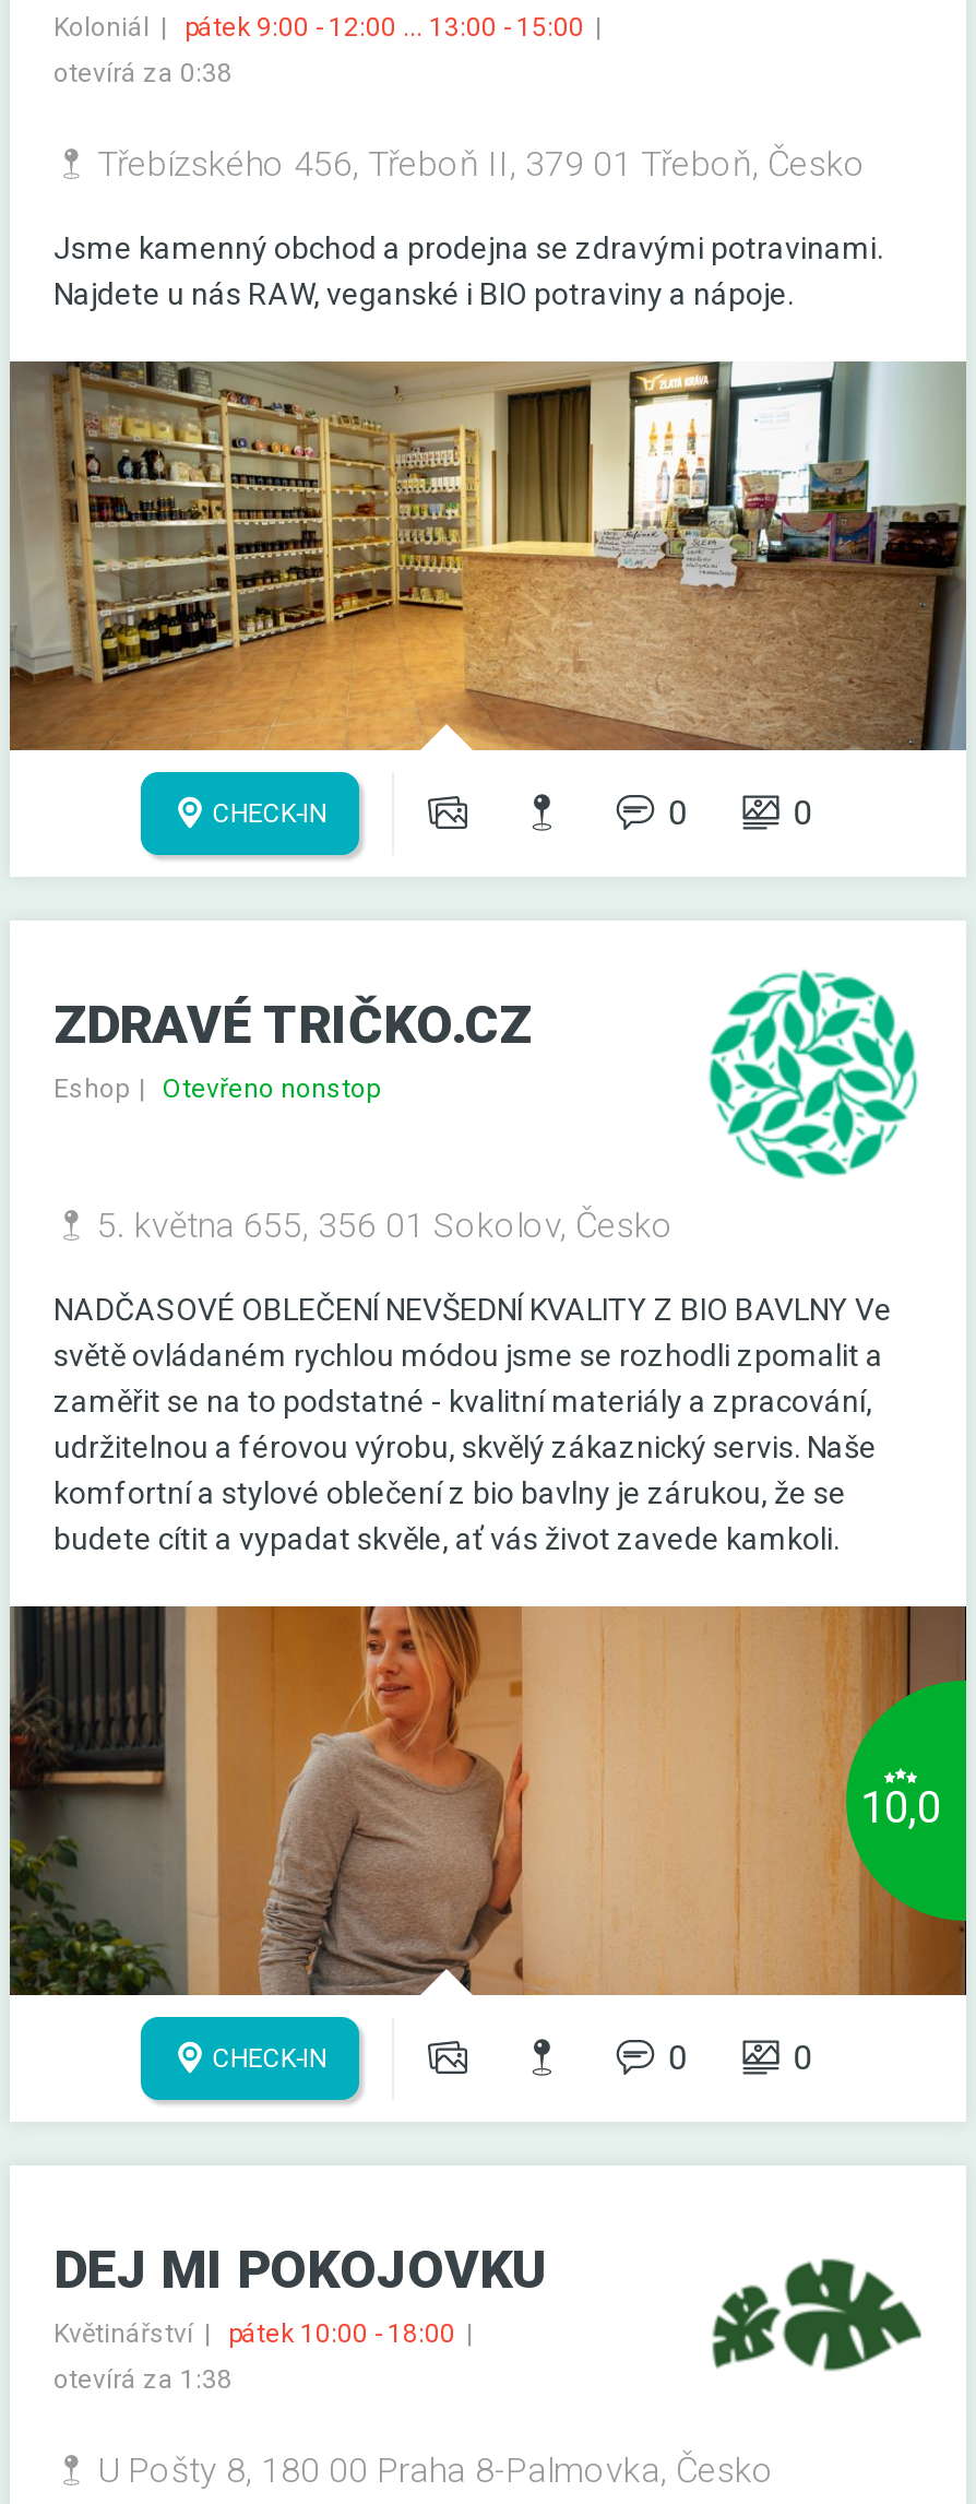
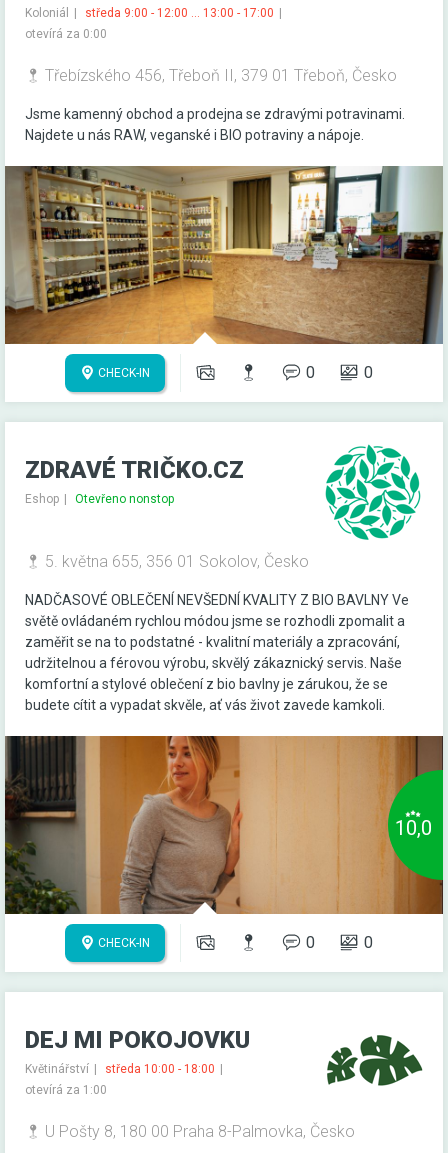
[53,12,584,42] Koloniál pátek 9:00 - 12:00 ... 13:00 - 15:00 -> [25,6,274,20] Koloniál středa 9:00 - 12:00 ... 13:00 - 17:00
[53,57,233,88] otevírá za 0:38 -> [25,27,107,41] otevírá za 0:00
[53,2318,455,2348] Květinářství pátek 10:00 - 18:00 -> [25,1062,215,1076] Květinářství středa 10:00 - 18:00
[53,2364,233,2394] otevírá za 1:38 -> [25,1083,107,1097] otevírá za 1:00

